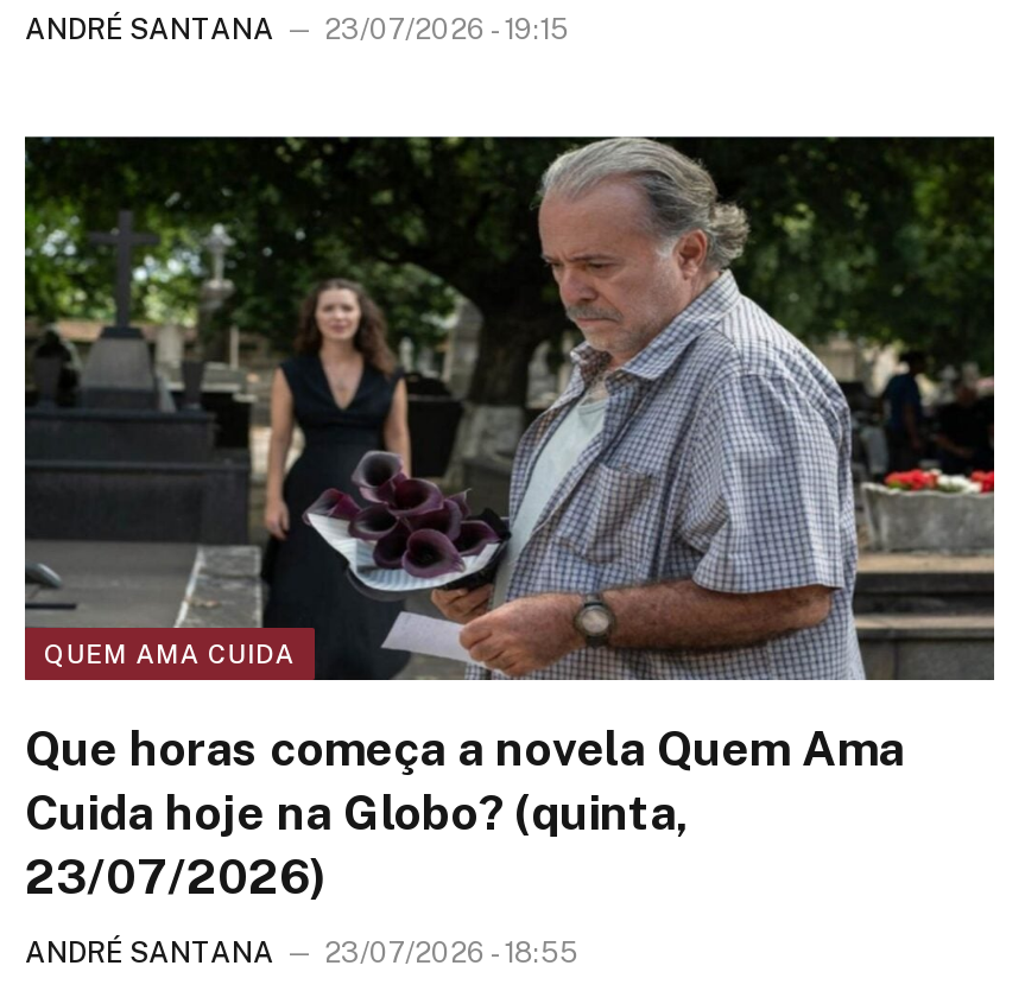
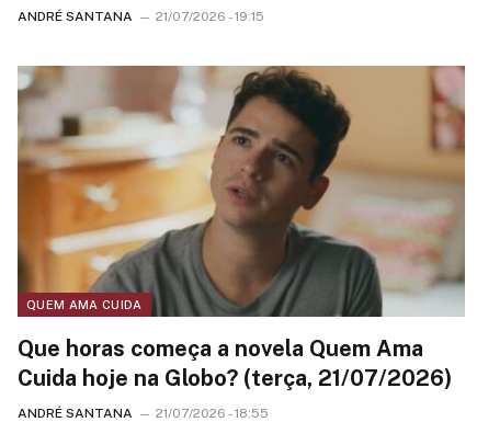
[25,12,569,45] ANDRÉ SANTANA 23/07/2026 - 19:15 -> [18,8,264,24] ANDRÉ SANTANA 21/07/2026 - 19:15
[23,134,996,682] [image] -> [16,65,466,317] [image]
[25,784,688,906] Cuida hoje na Globo? (quinta, | 23/07/2026) -> [18,365,452,391] Cuida hoje na Globo? (terça, 21/07/2026)
[25,936,578,970] ANDRÉ SANTANA 23/07/2026 - 18:55 -> [18,406,269,421] ANDRÉ SANTANA 21/07/2026 - 18:55

